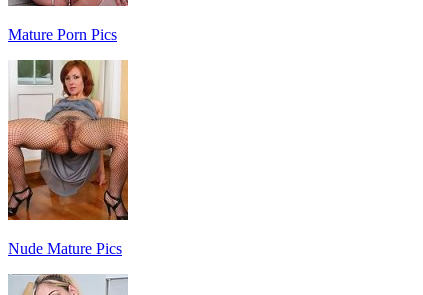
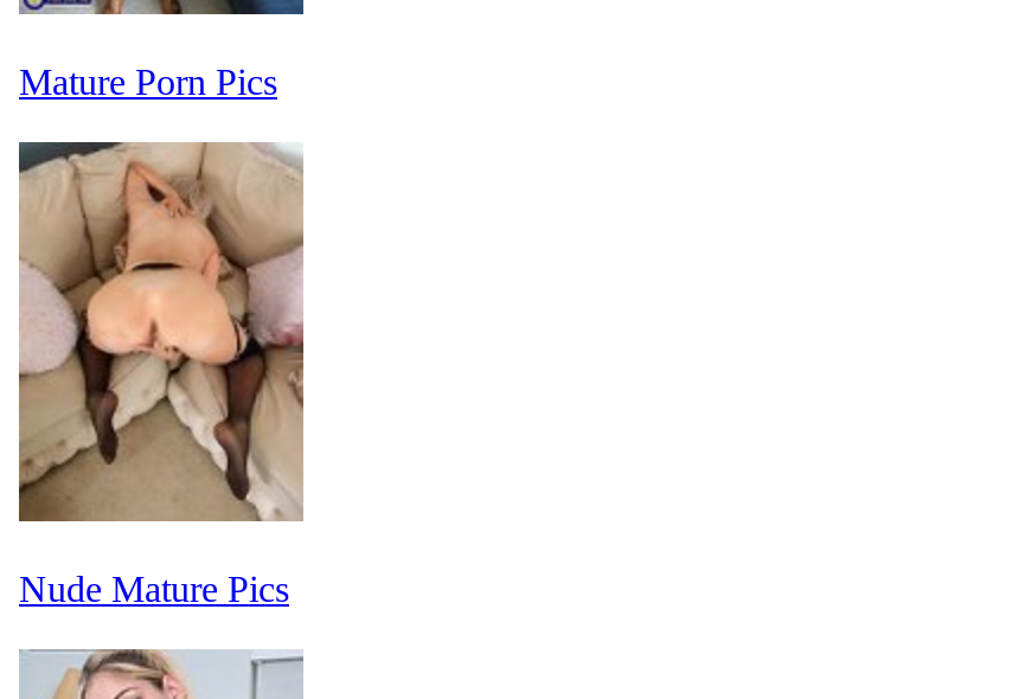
[7,60,128,221] [image] -> [17,140,306,524] [image]

